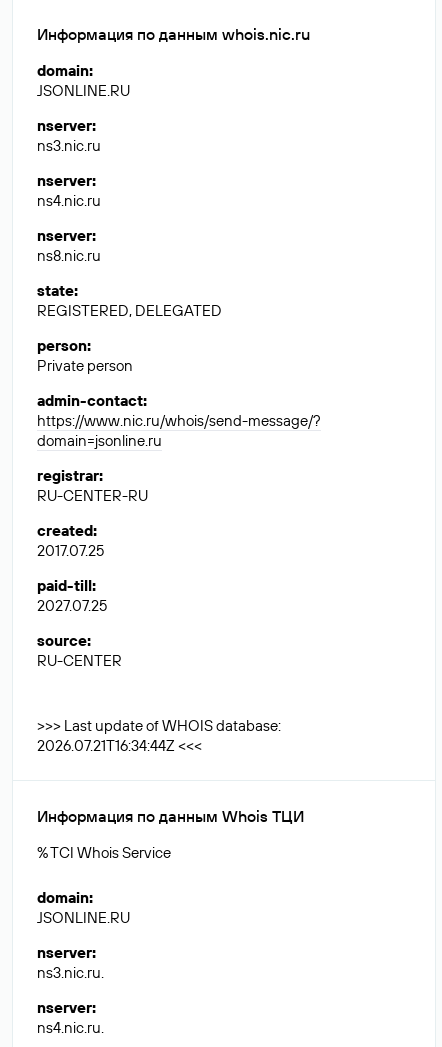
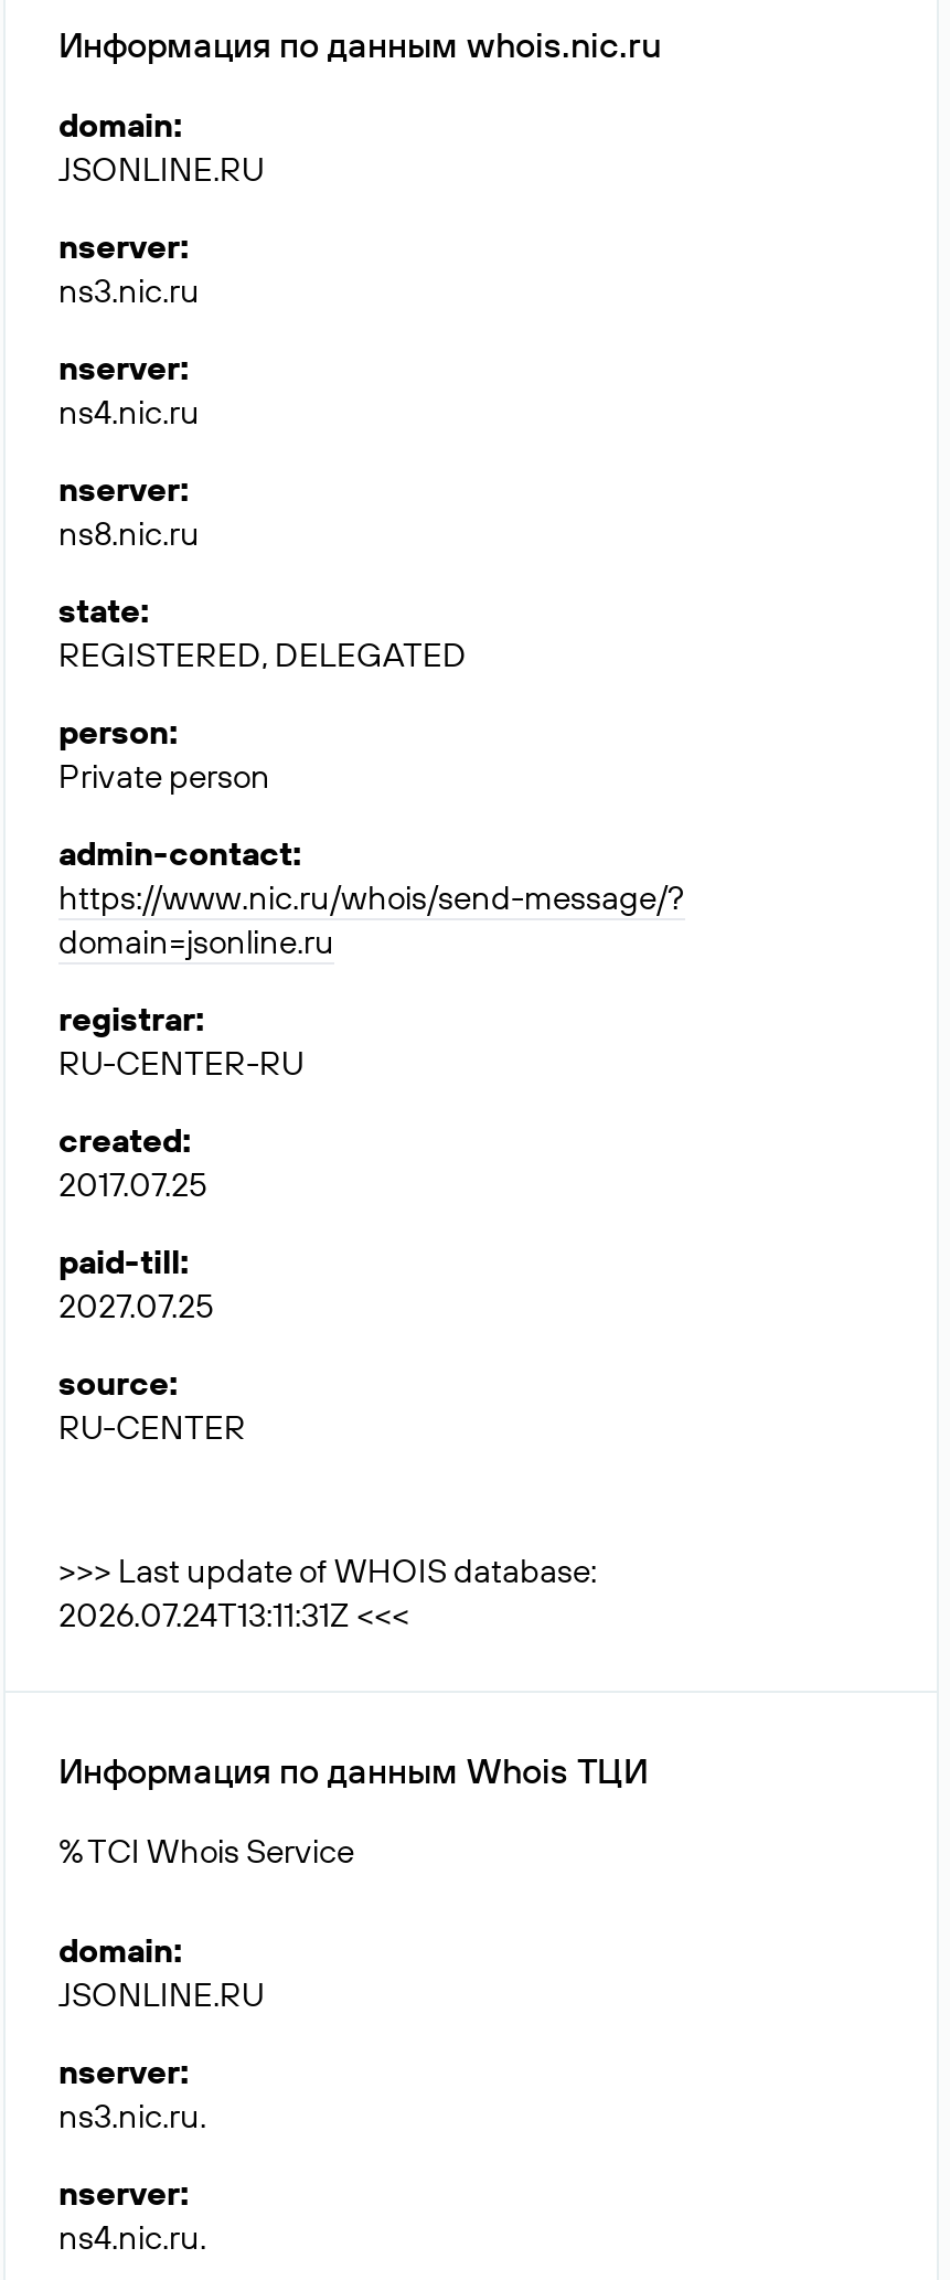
[37,736,202,755] 2026.07.21T16:34:44Z <<< -> [58,1594,409,1636] 2026.07.24T13:11:31Z <<<

